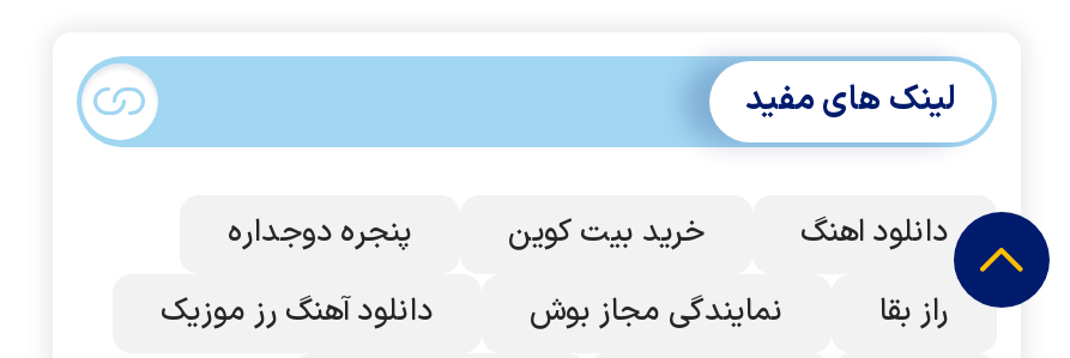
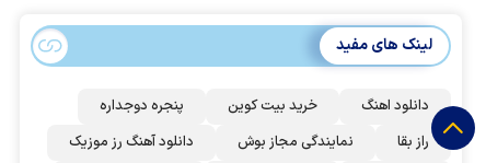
[954,210,1052,329] [image] -> [431,96,476,151] [image]

